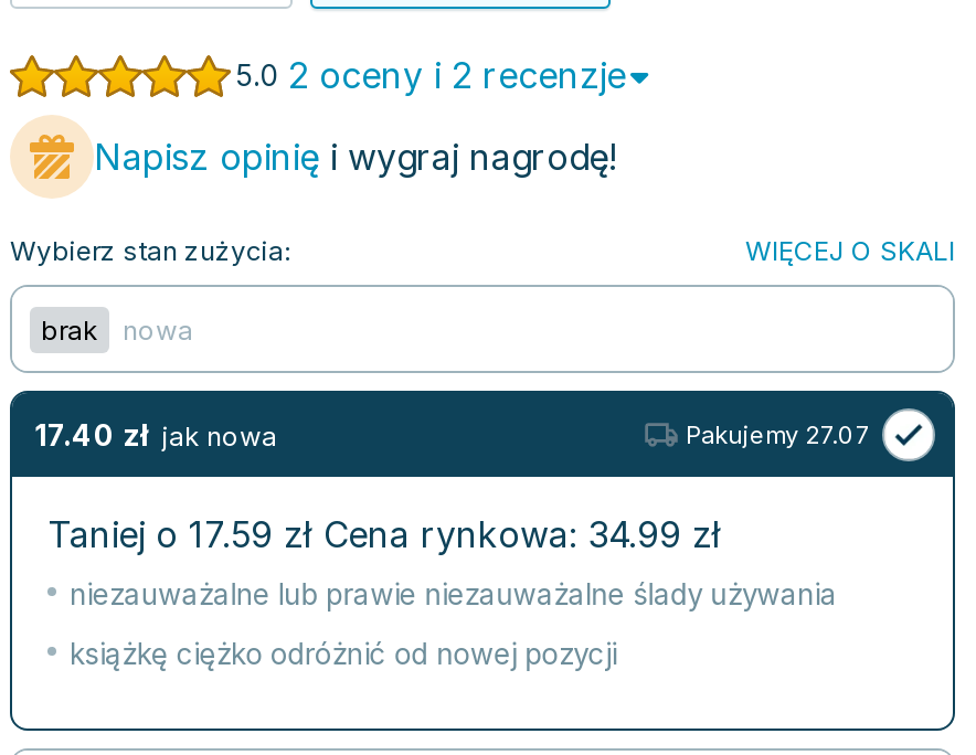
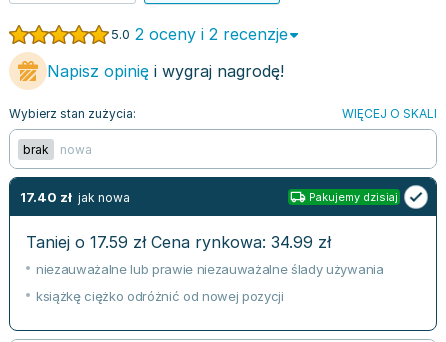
[686,418,869,449] Pakujemy 27.07 -> [309,189,398,203] Pakujemy dzisiaj

